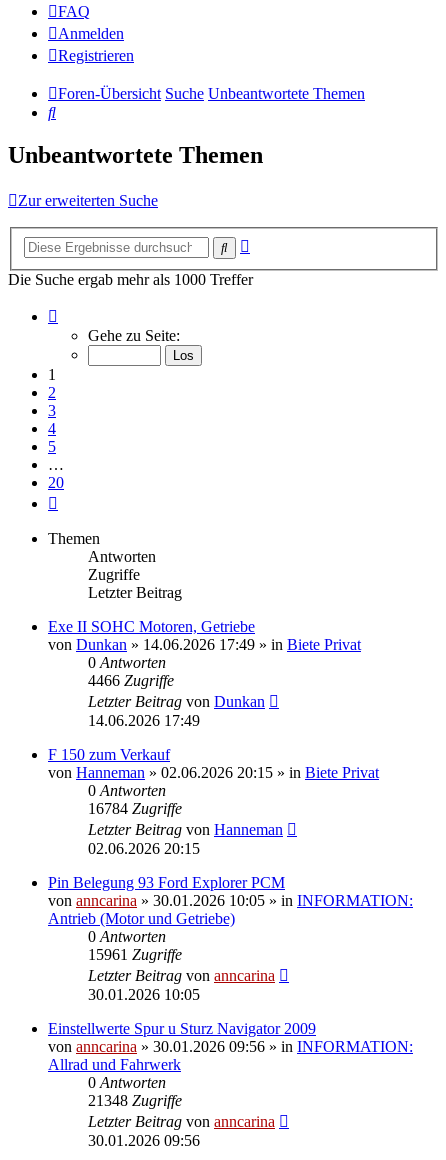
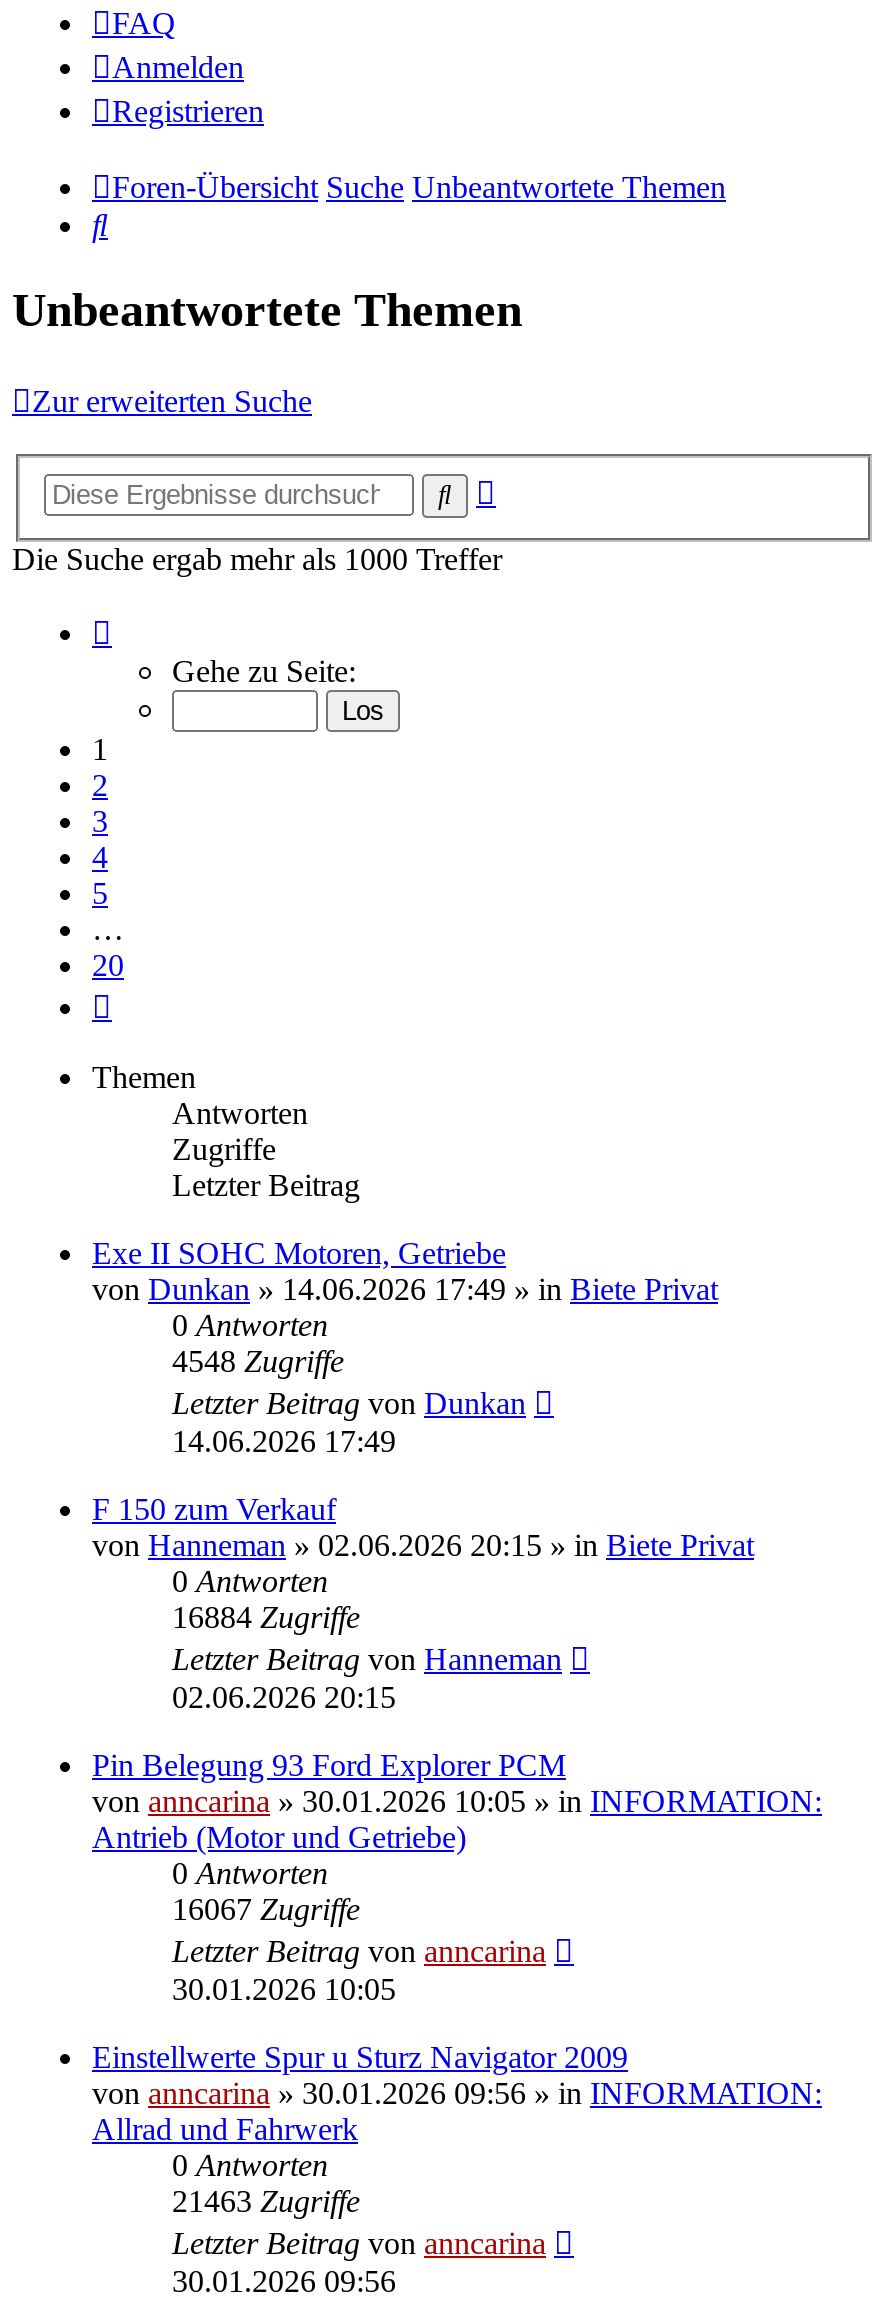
[88,672,174,689] 4466 Zugriffe -> [172,1344,344,1378] 4548 Zugriffe
[88,800,182,817] 16784 Zugriffe -> [172,1600,360,1634] 16884 Zugriffe
[88,946,182,963] 15961 Zugriffe -> [172,1892,360,1926] 16067 Zugriffe
[88,1092,182,1109] 21348 Zugriffe -> [172,2184,360,2218] 21463 Zugriffe

